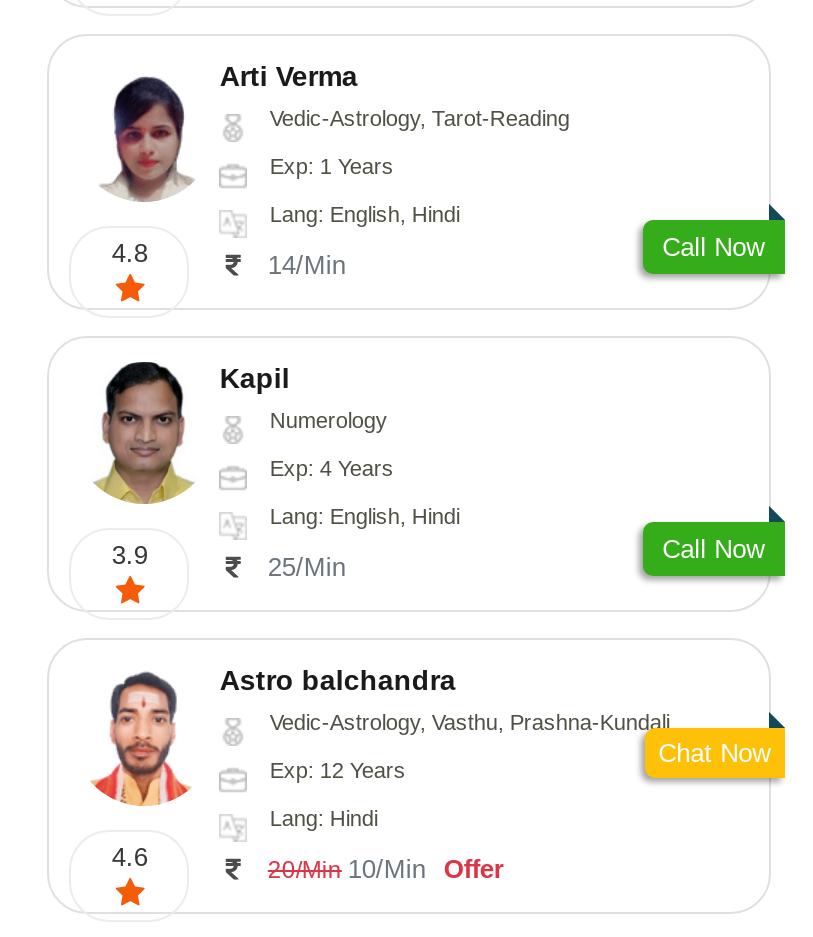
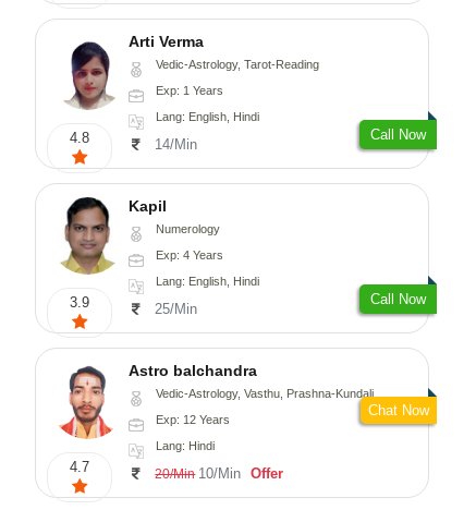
[112,841,148,871] 4.6 -> [70,458,90,475] 4.7

